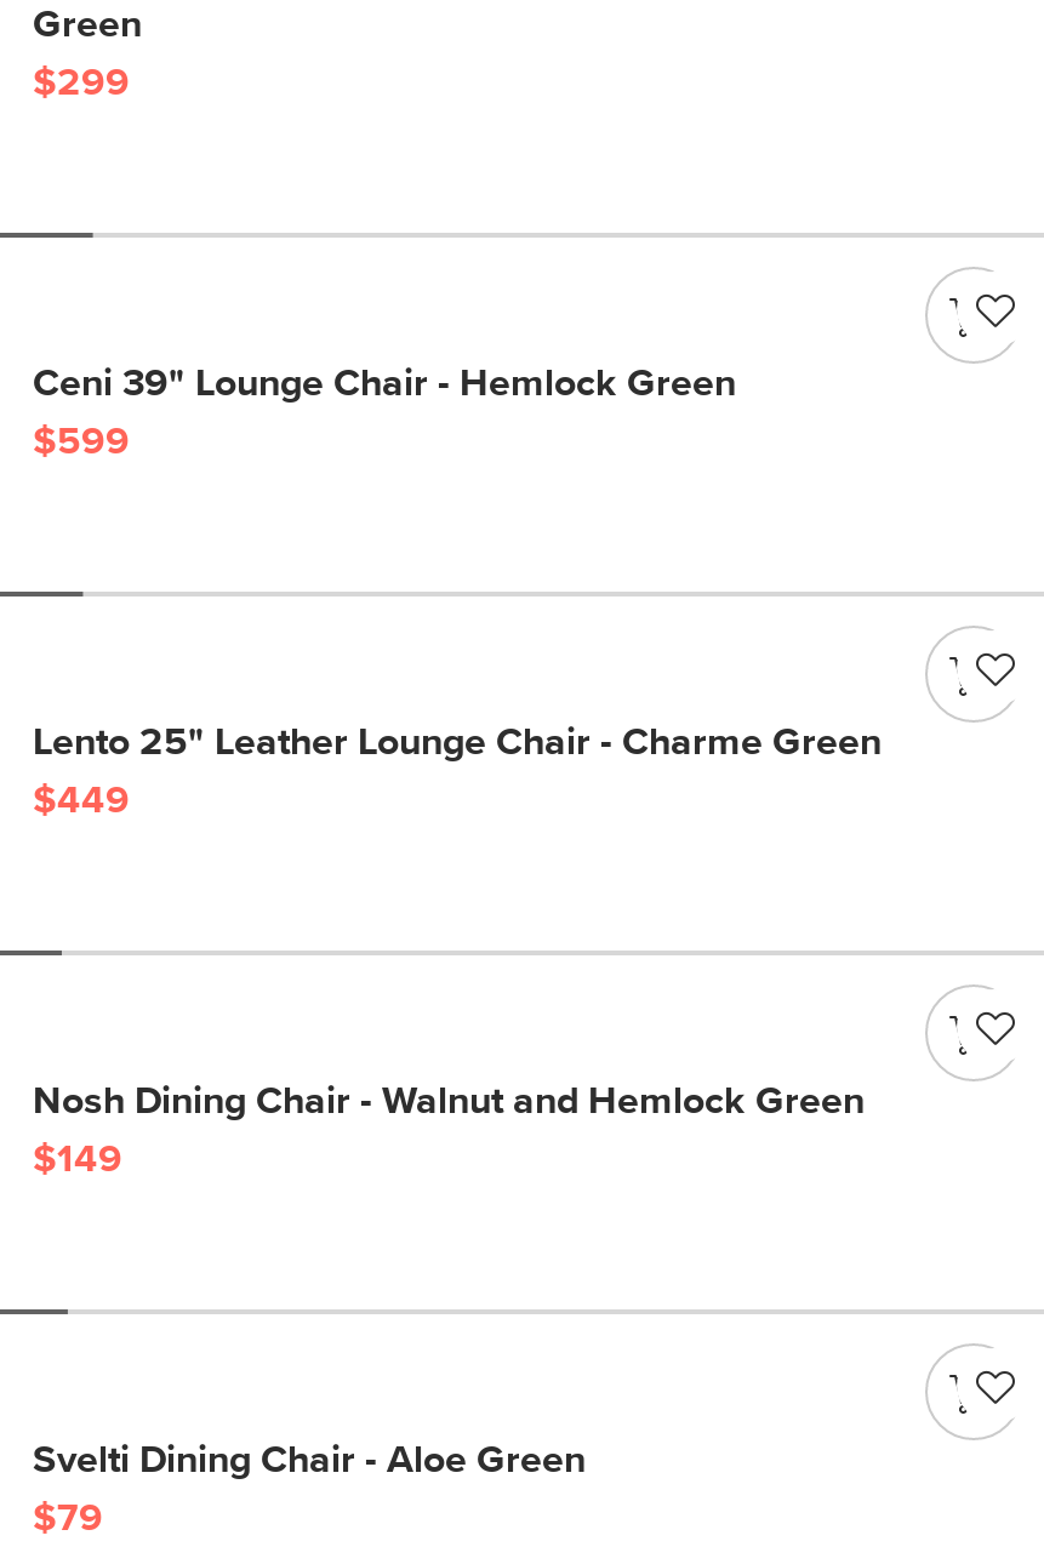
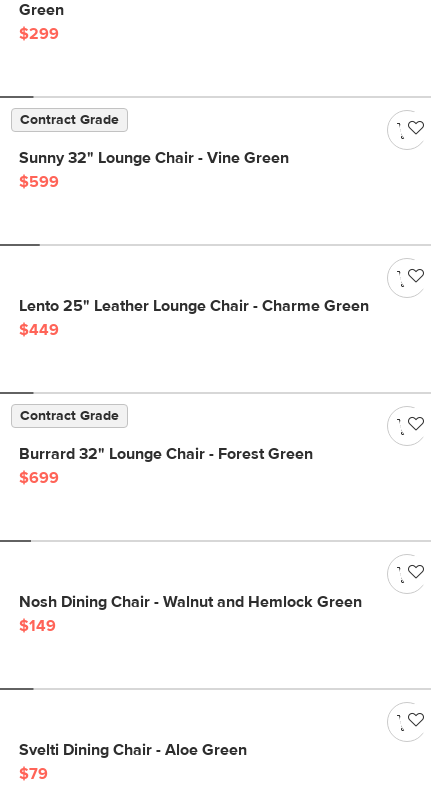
[33,364,736,403] Ceni 39" Lounge Chair - Hemlock Green -> [19,113,289,166] Contract Grade | Sunny 32" Lounge Chair - Vine Green
none -> [19,409,313,486] Contract Grade | Burrard 32" Lounge Chair - Forest Green | $699

